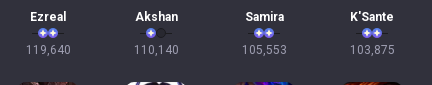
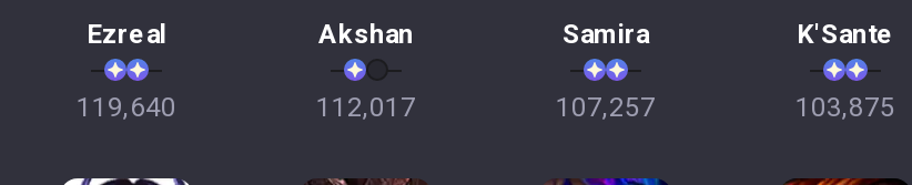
[133,42,178,56] 110,140 -> [316,91,416,122] 112,017
[241,42,286,56] 105,553 -> [556,91,656,122] 107,257

